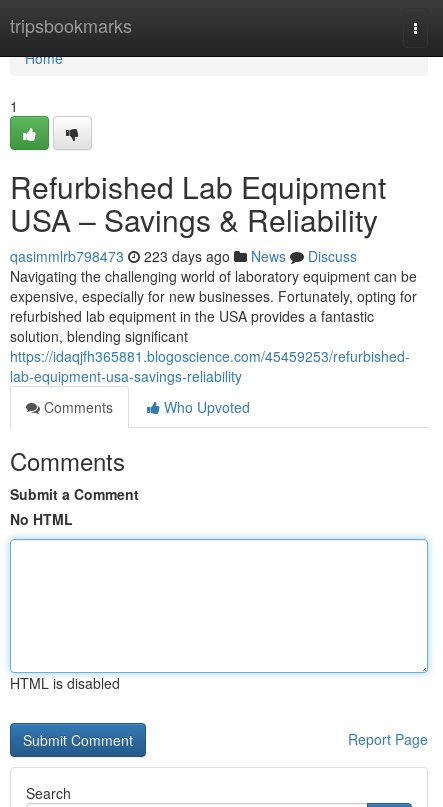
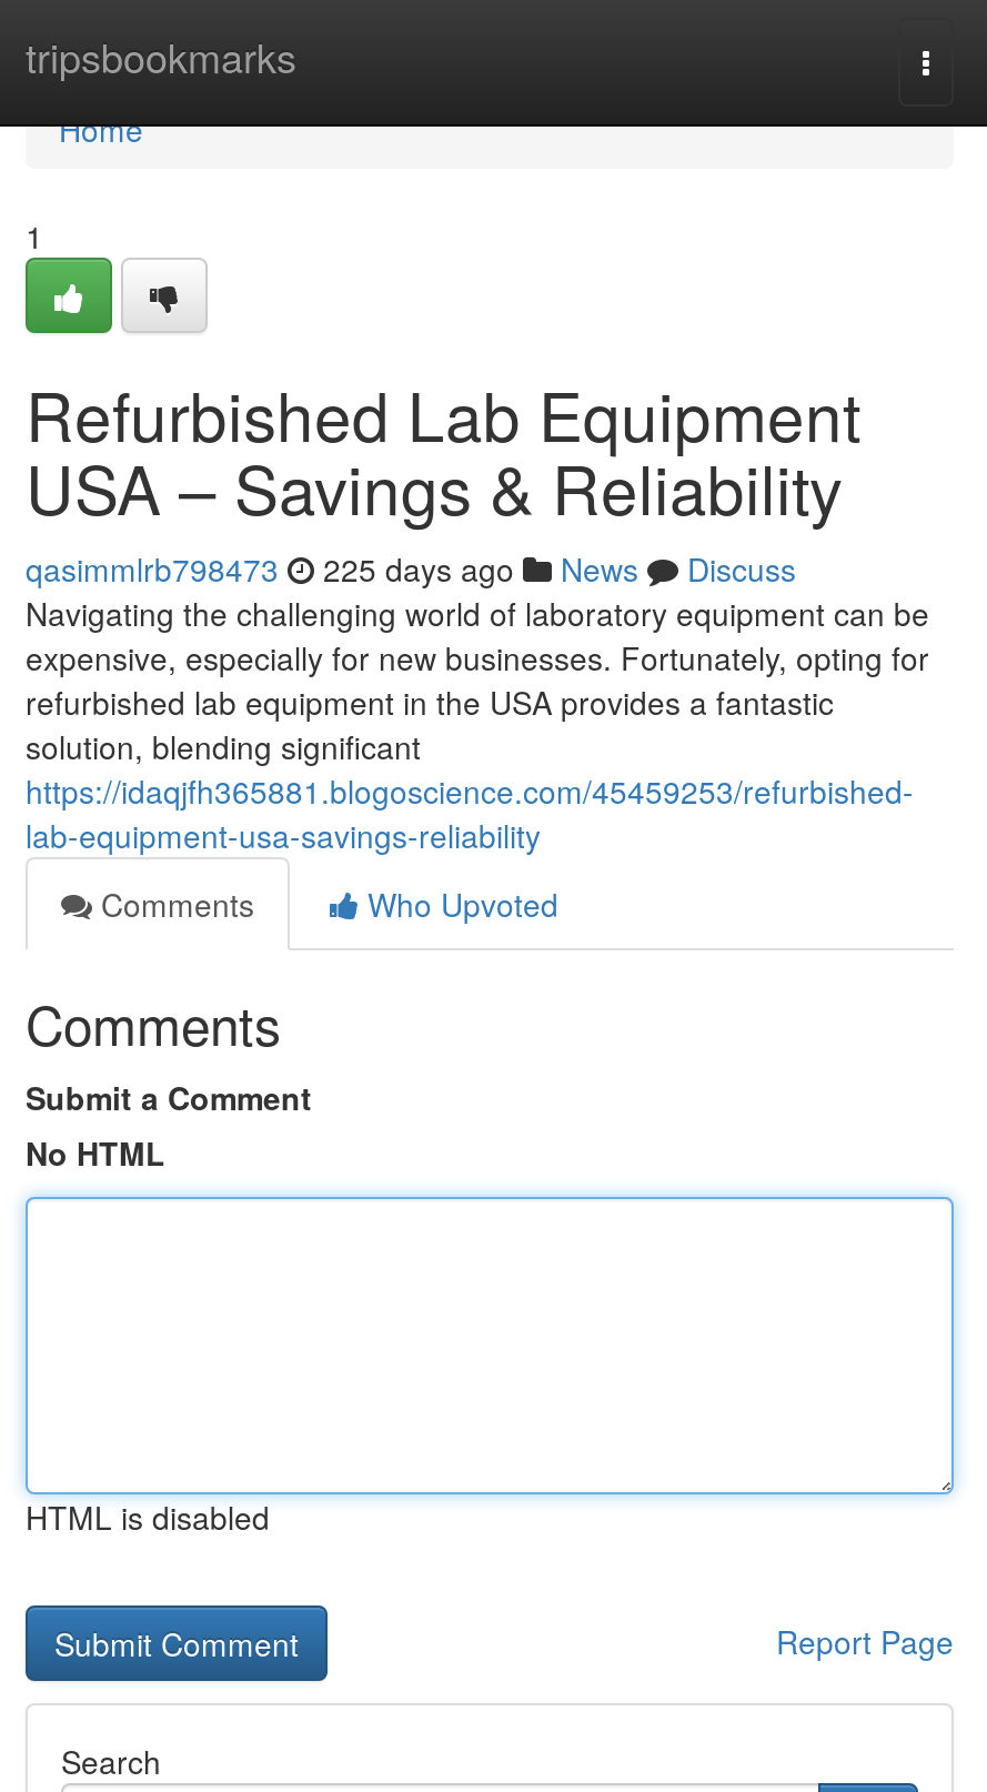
[10,246,357,266] qasimmlrb798473 223 days ago News Discuss -> [26,546,796,591] qasimmlrb798473 225 days ago News Discuss

